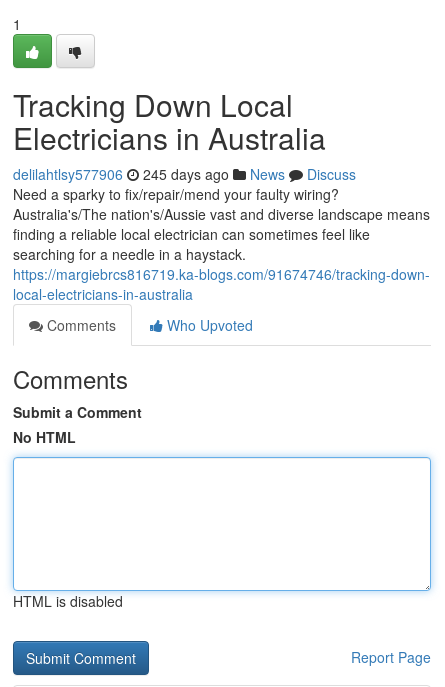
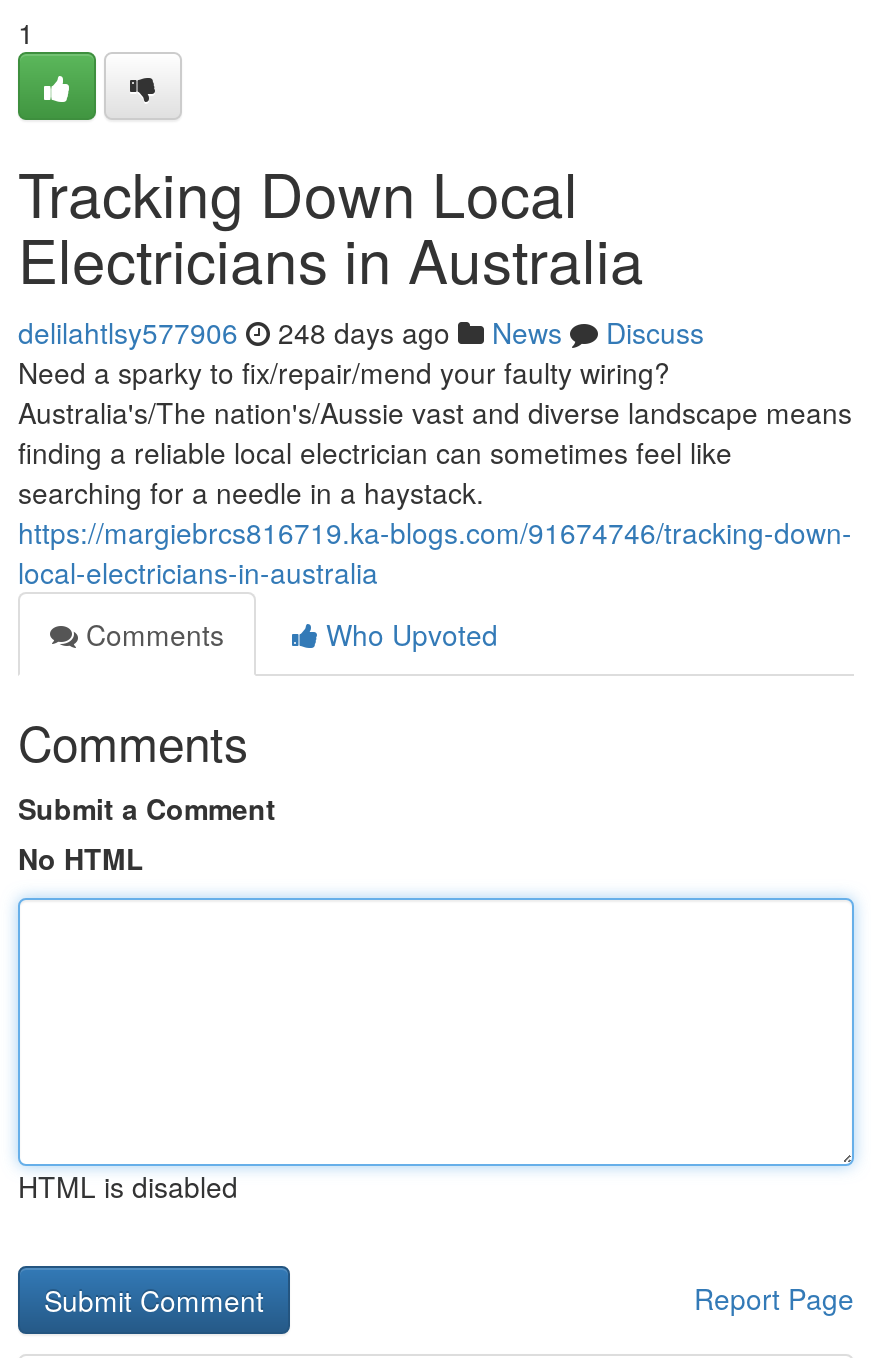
[13,164,356,184] delilahtlsy577906 245 days ago News Discuss -> [18,312,704,352] delilahtlsy577906 248 days ago News Discuss

